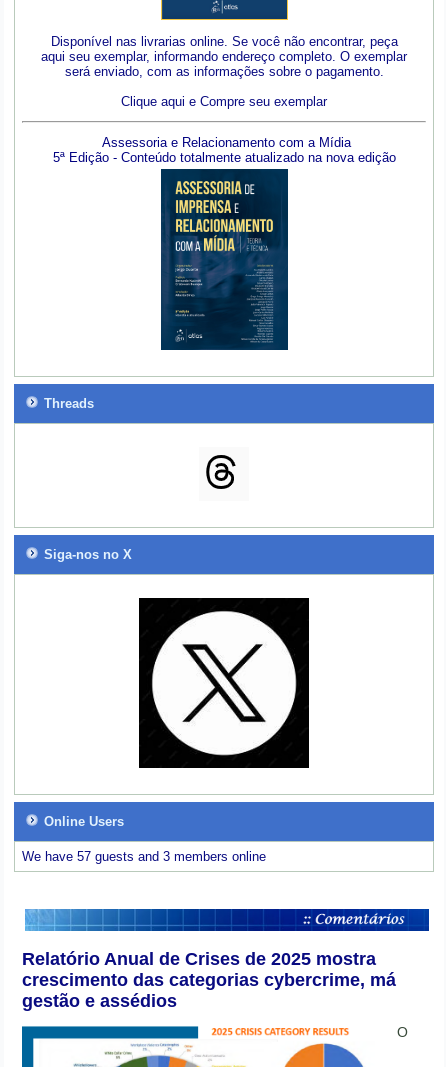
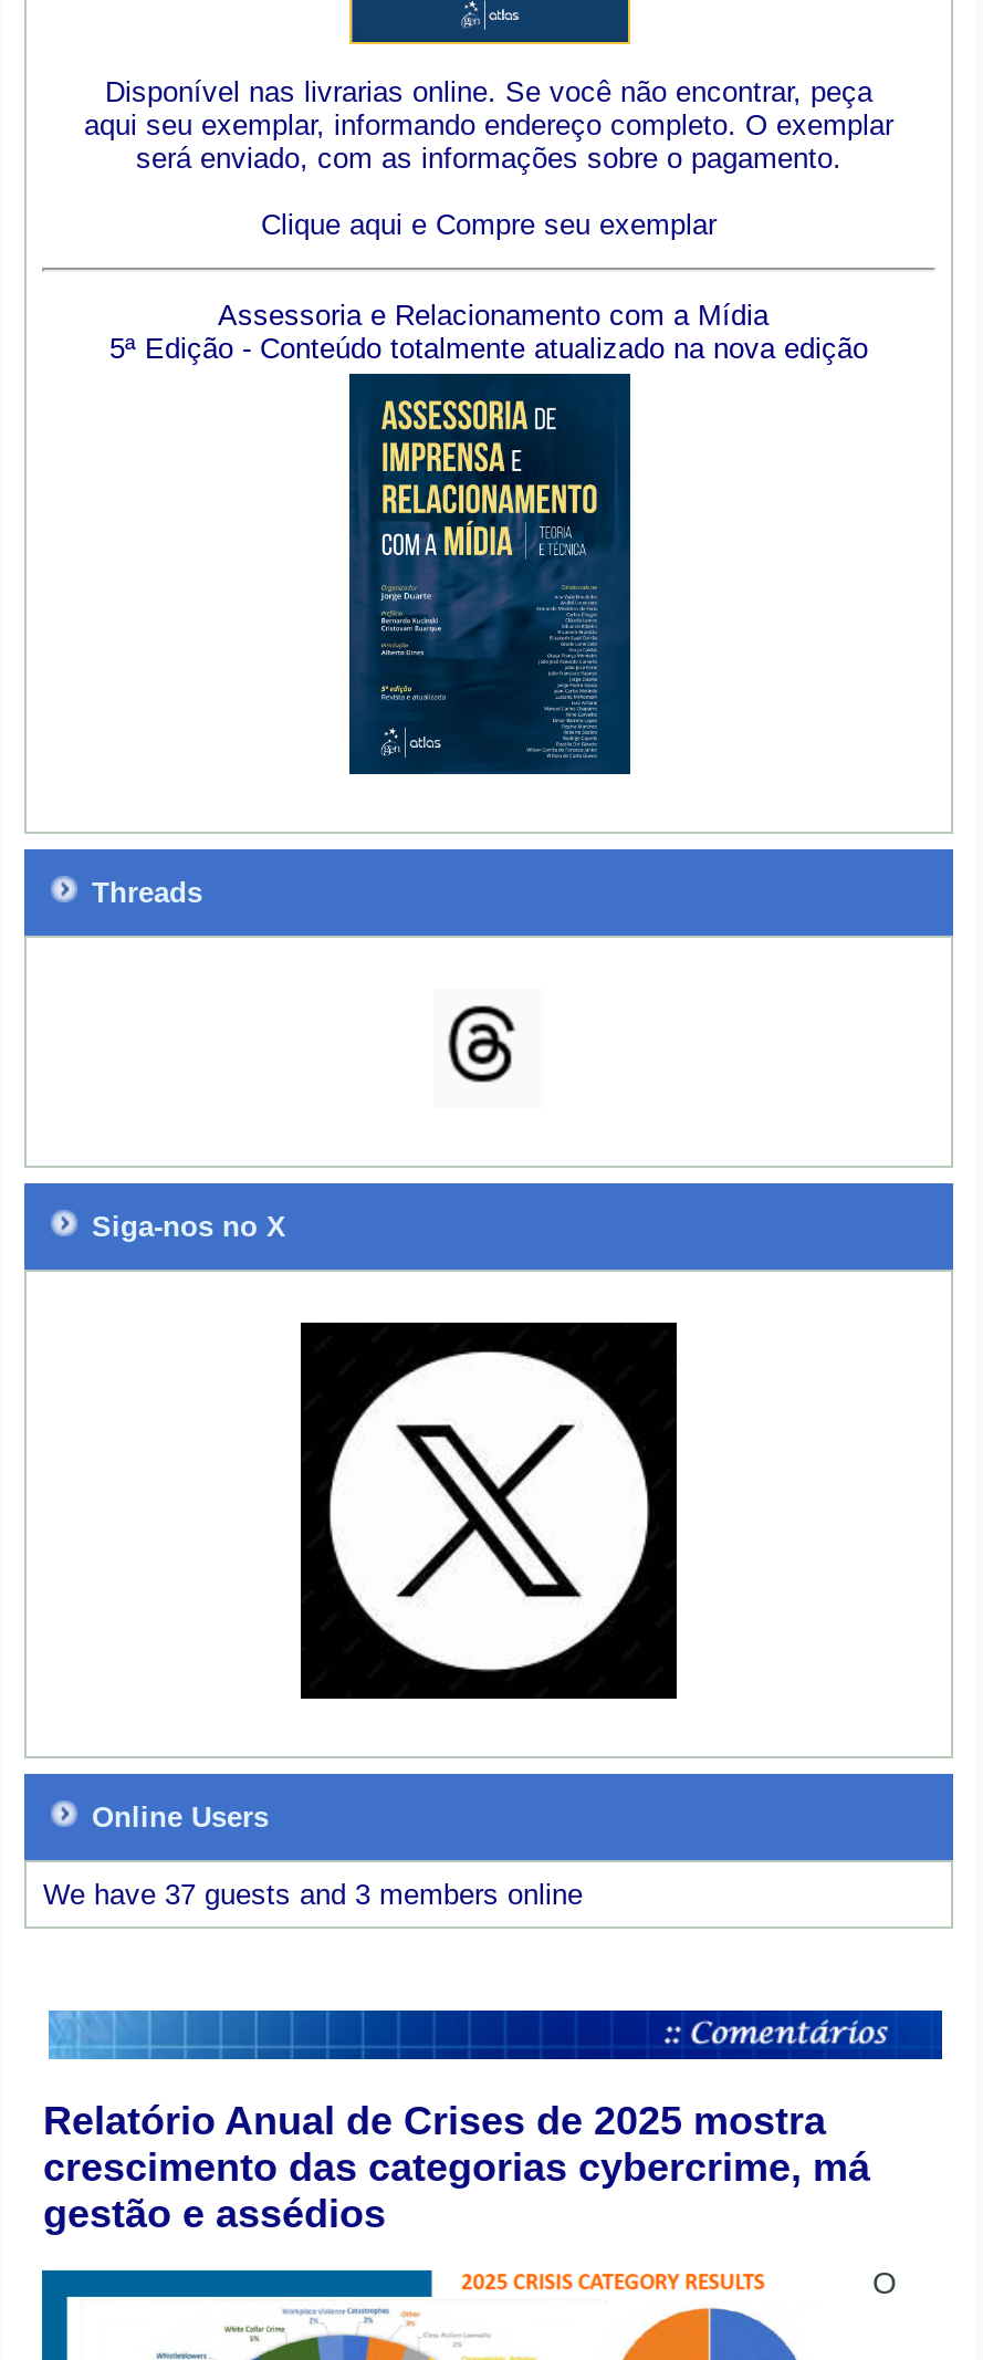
[22,849,266,864] We have 57 guests and 3 members online -> [43,1877,583,1910] We have 37 guests and 3 members online

